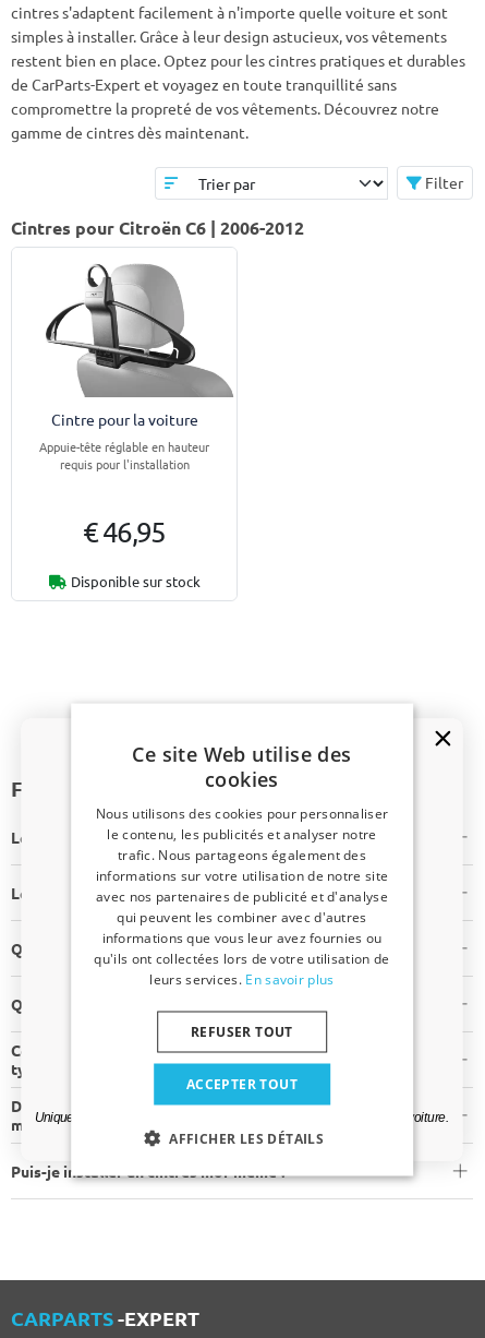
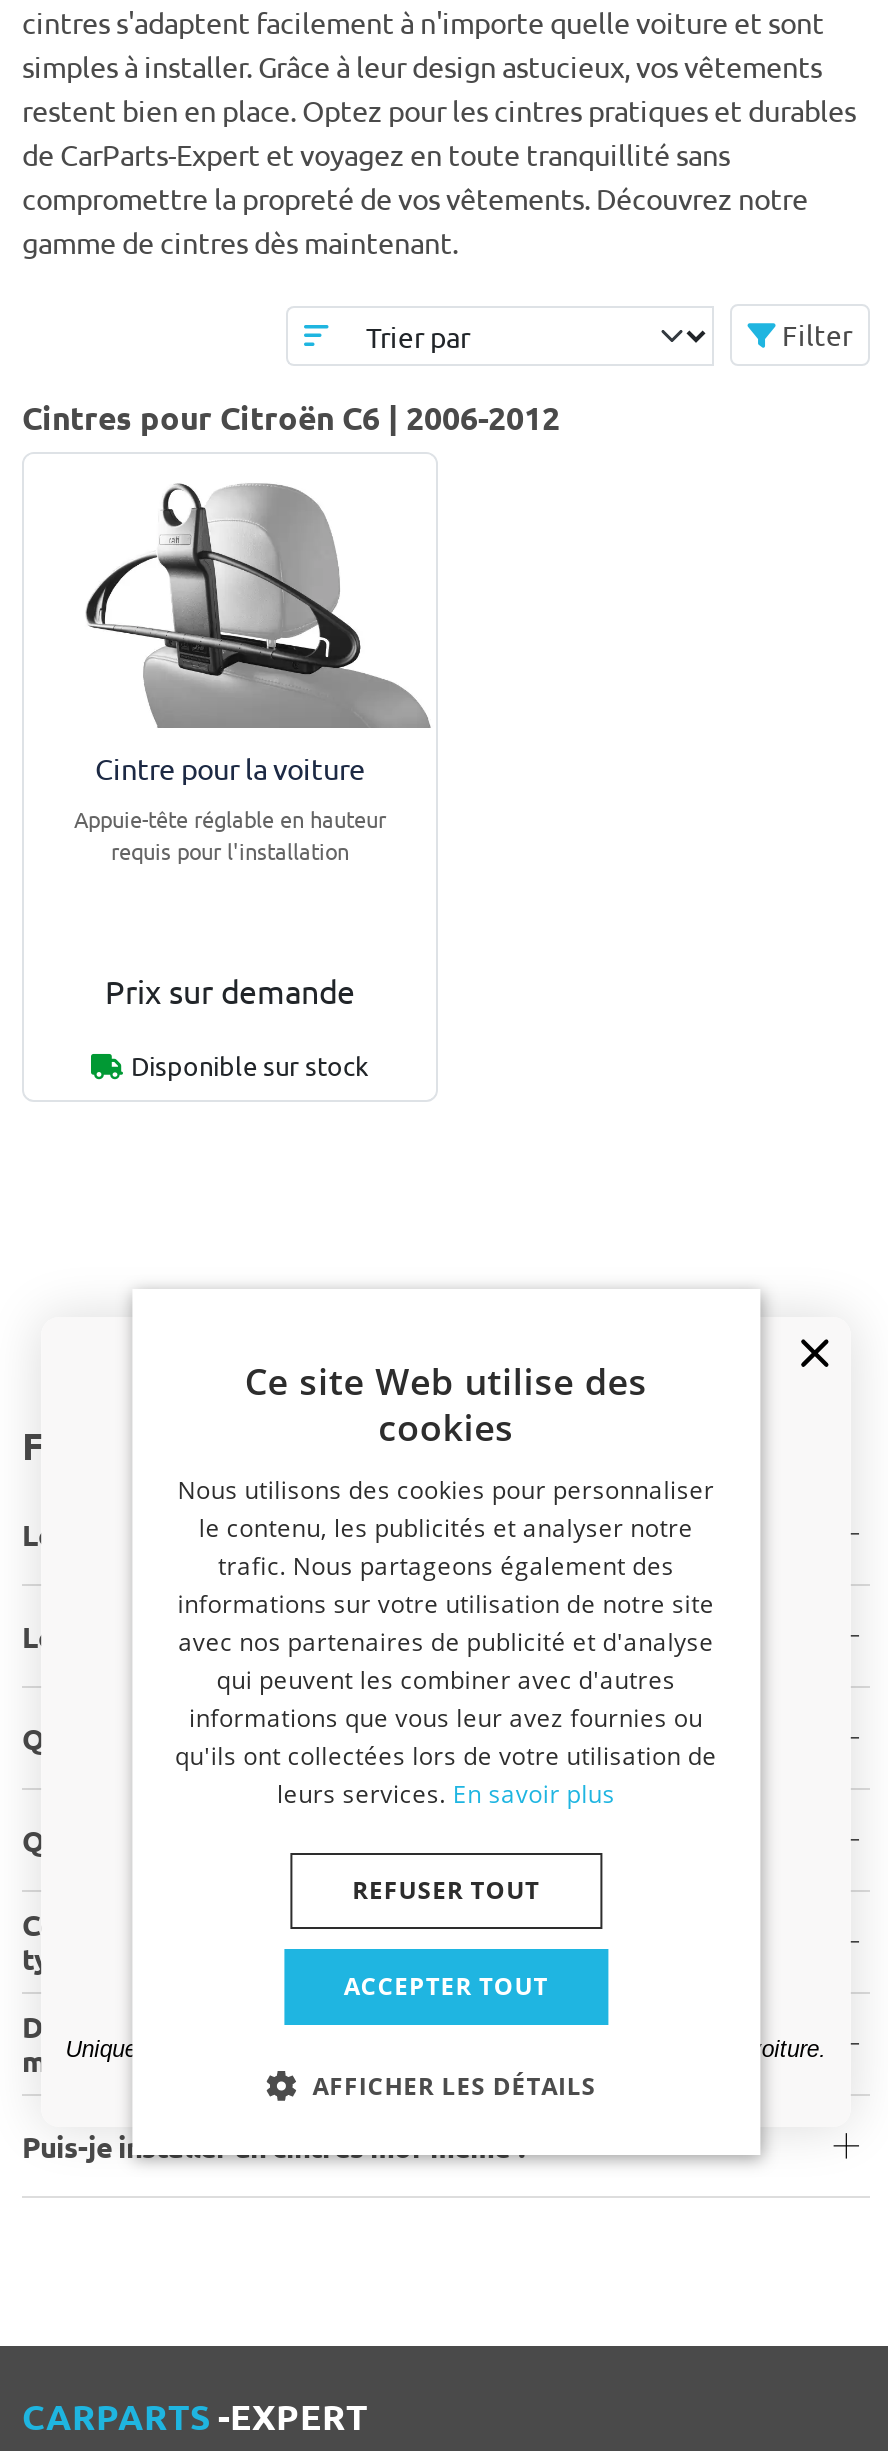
[83,515,166,549] € 46,95 -> [105,970,355,1010] Prix sur demande

